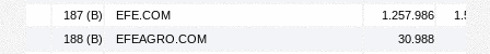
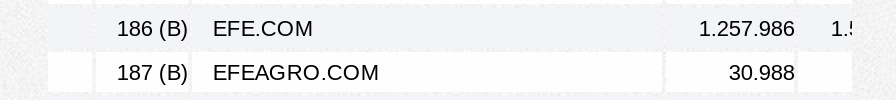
[64,9,171,22] 187 (B) EFE.COM -> [117,16,313,40] 186 (B) EFE.COM
[64,32,207,45] 188 (B) EFEAGRO.COM -> [117,60,379,84] 187 (B) EFEAGRO.COM

